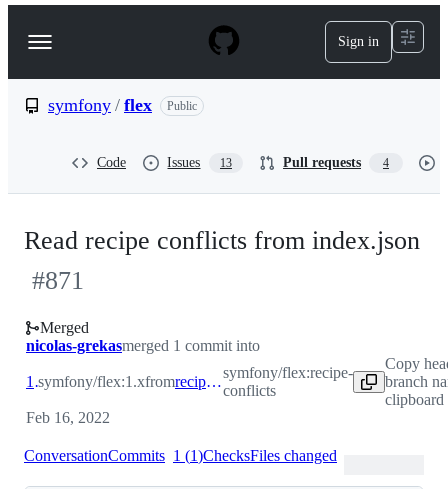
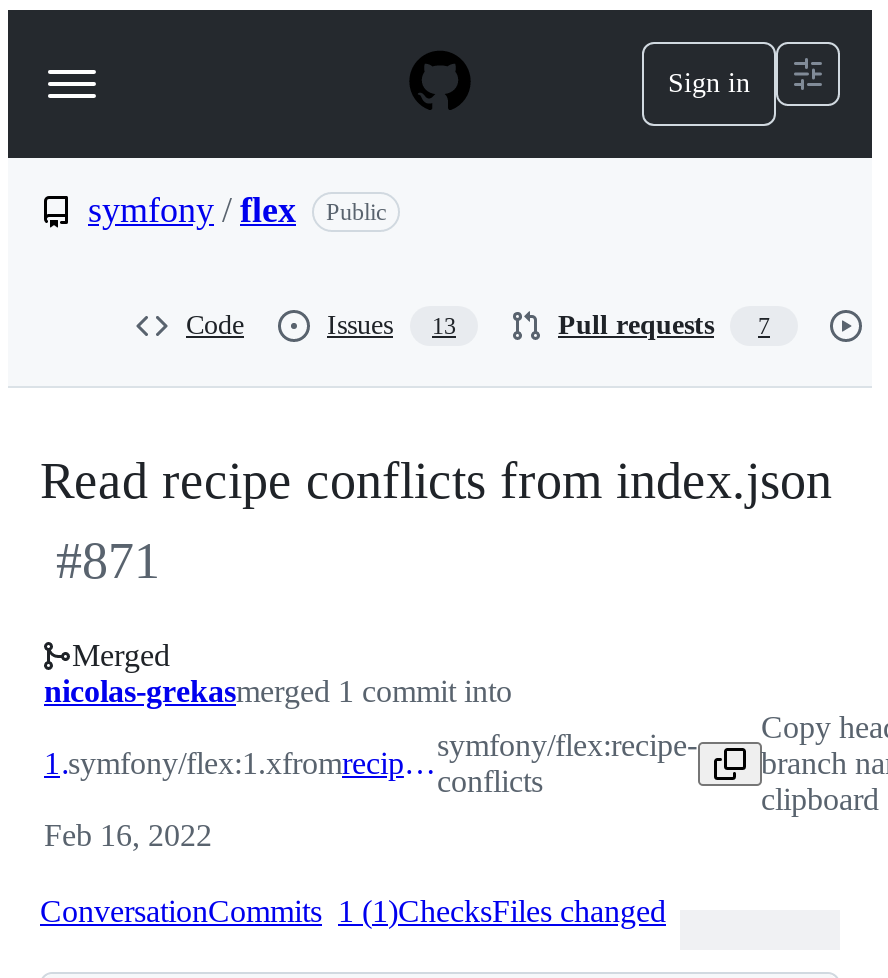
[283,155,389,170] Pull requests 4 -> [558,310,770,340] Pull requests 7

